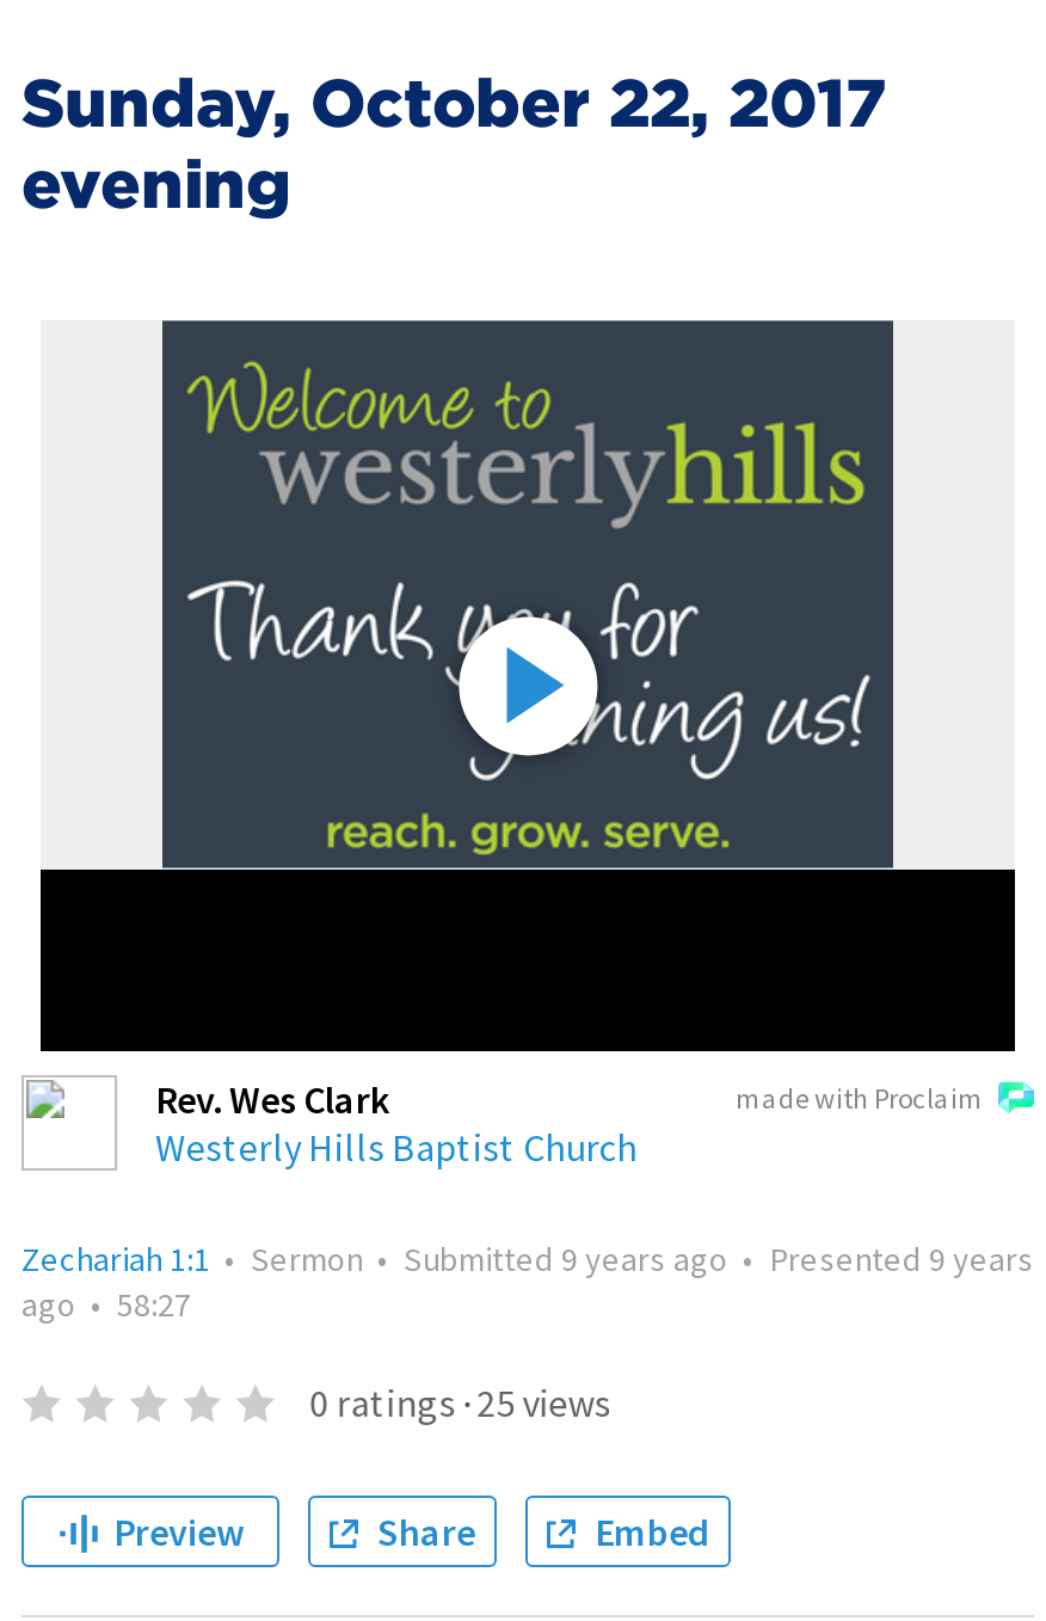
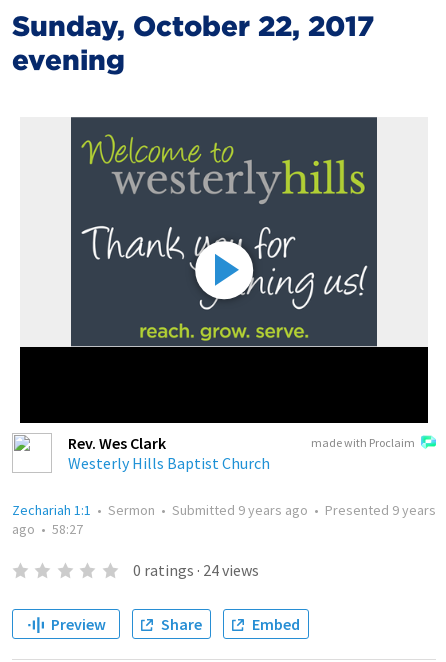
[310,1379,611,1426] 0 ratings · 25 views -> [133,560,259,580] 0 ratings · 24 views

